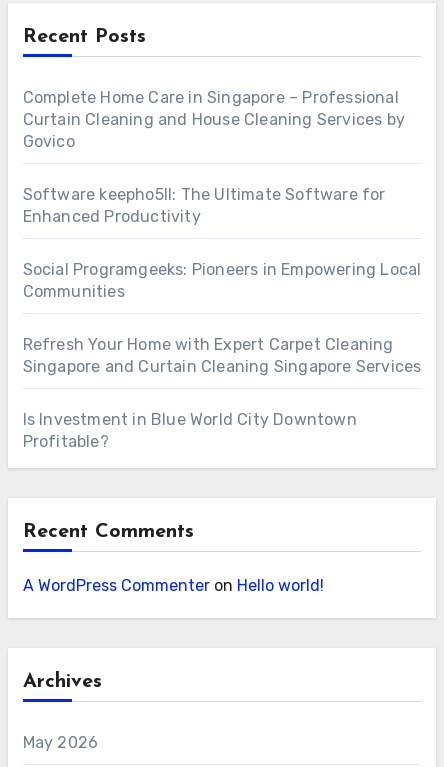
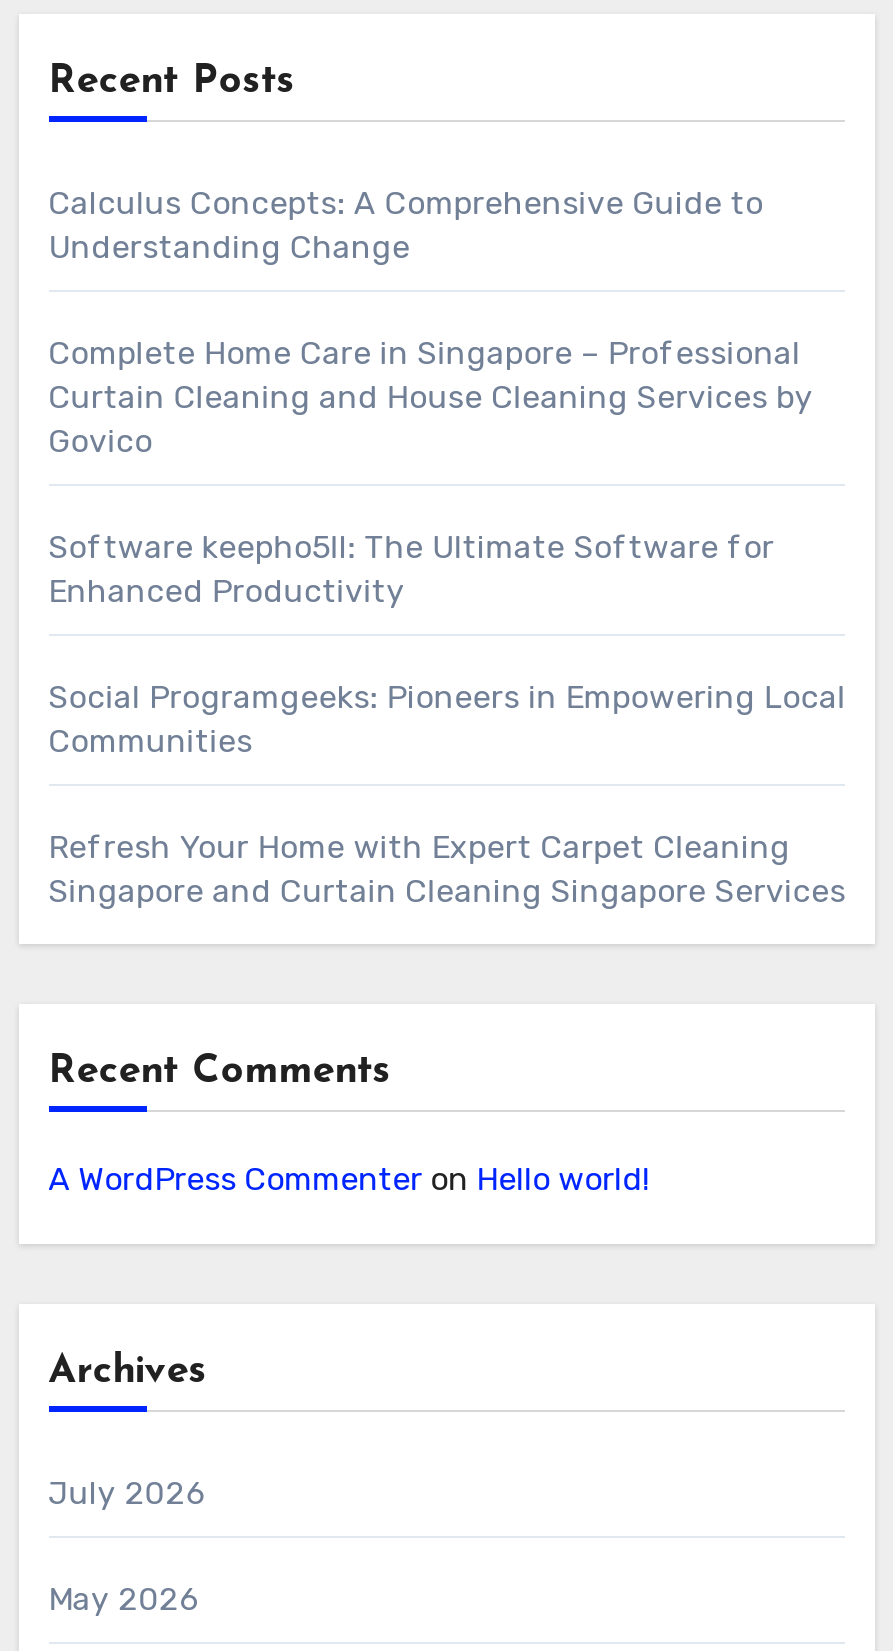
none -> [48,184,763,266] Calculus Concepts: A Comprehensive Guide to | Understanding Change
moved [23,88,421,376] -> [48,334,846,910]: Complete Home Care in Singapore – Professional | Curtain Cleaning and House Cleaning Services by | Govico | ... | Refresh Your Home with Expert Carpet Cleaning | Singapore and Curtain Cleaning Singapore Services
[23,410,357,451] Is Investment in Blue World City Downtown | Profitable? -> none
none -> [48,1474,206,1512] July 2026

